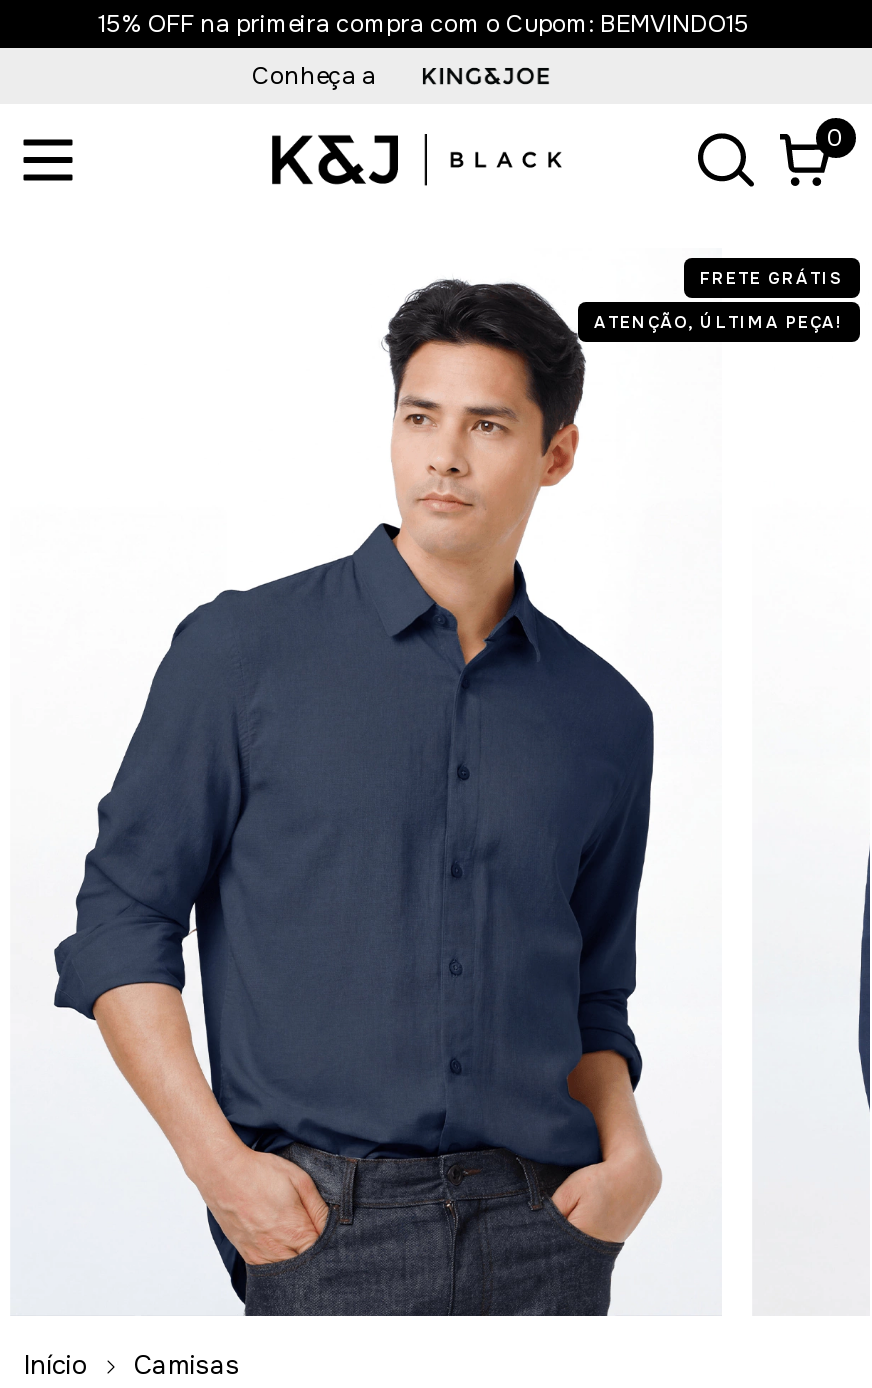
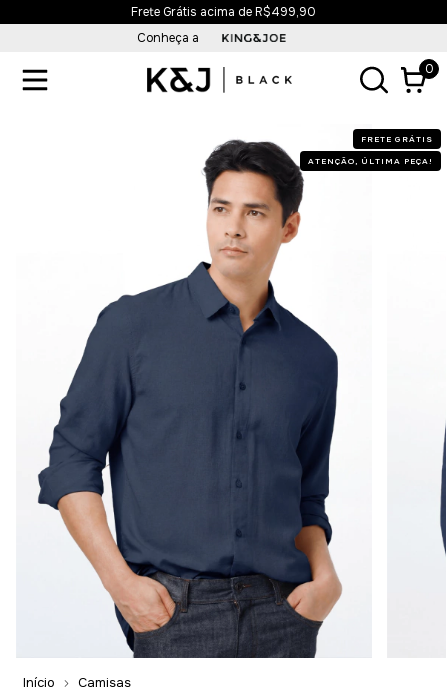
[98,8,750,40] 15% OFF na primeira compra com o Cupom: BEMVINDO15 -> [130,4,315,20] Frete Grátis acima de R$499,90

